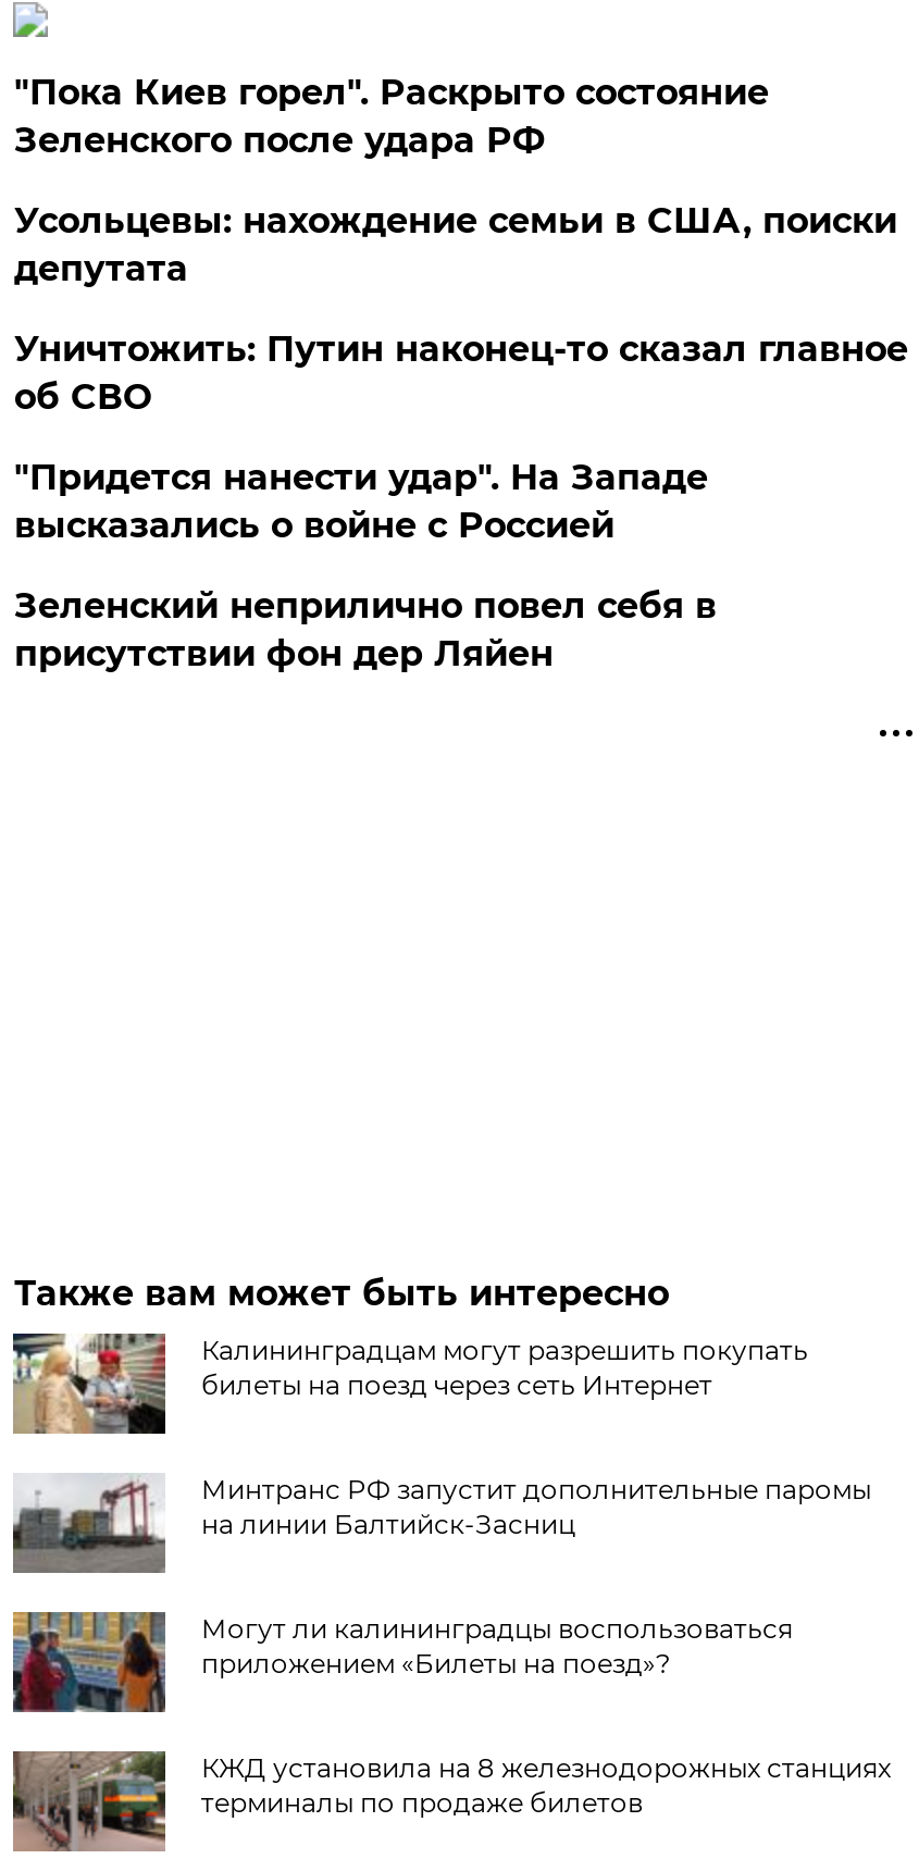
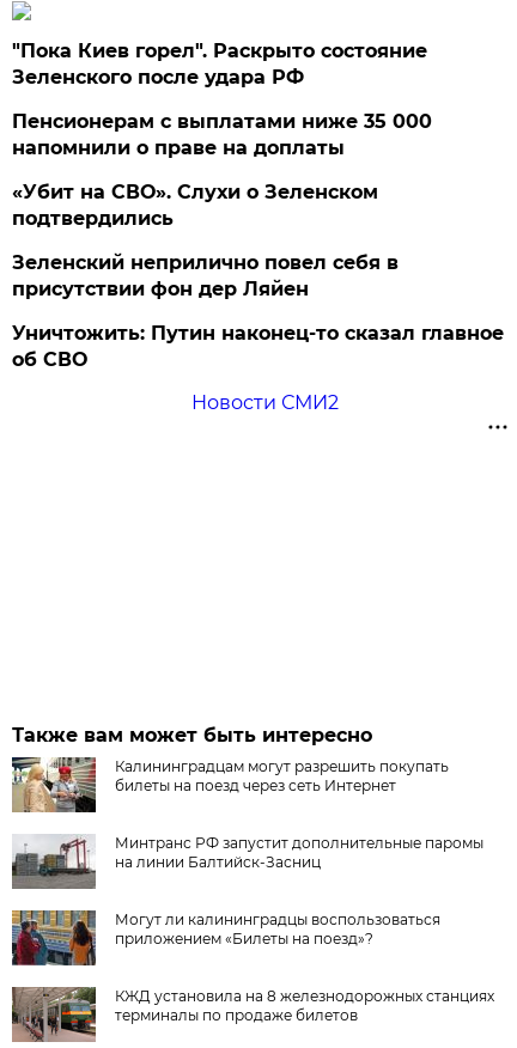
[14,200,897,546] Усольцевы: нахождение семьи в США, поиски | депутата | "Придется нанести удар". На Западе | высказались о войне с Россией -> [12,110,433,230] Пенсионерам с выплатами ниже 35 000 | напомнили о праве на доплаты | «Убит на СВО». Слухи о Зеленском | подтвердились
moved [14,329,908,418] -> [12,322,504,371]: Уничтожить: Путин наконец-то сказал главное | об СВО
moved [14,585,716,674] -> [12,251,399,300]: Зеленский неприлично повел cебя в | присутствии фон дер Ляйен
none -> [191,391,338,414] Новости СМИ2

